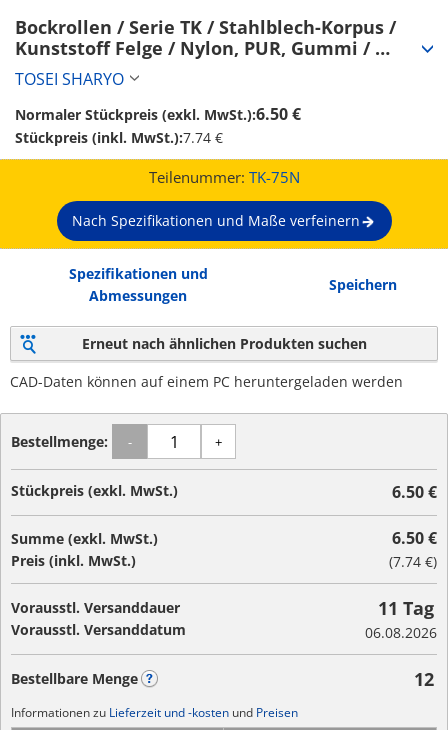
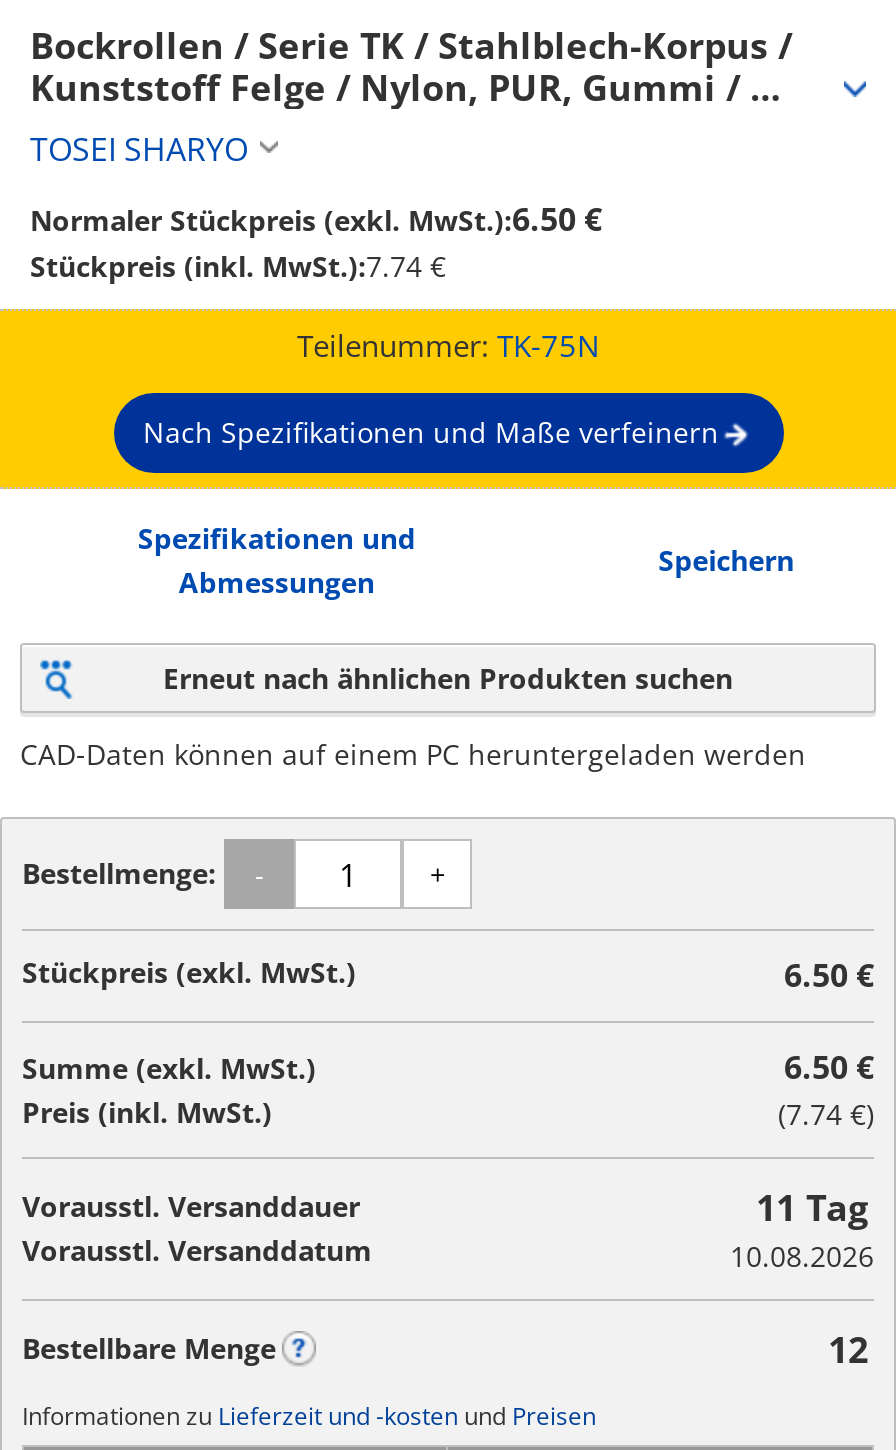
[365,623,437,642] 06.08.2026 -> [730,1237,874,1275] 10.08.2026

